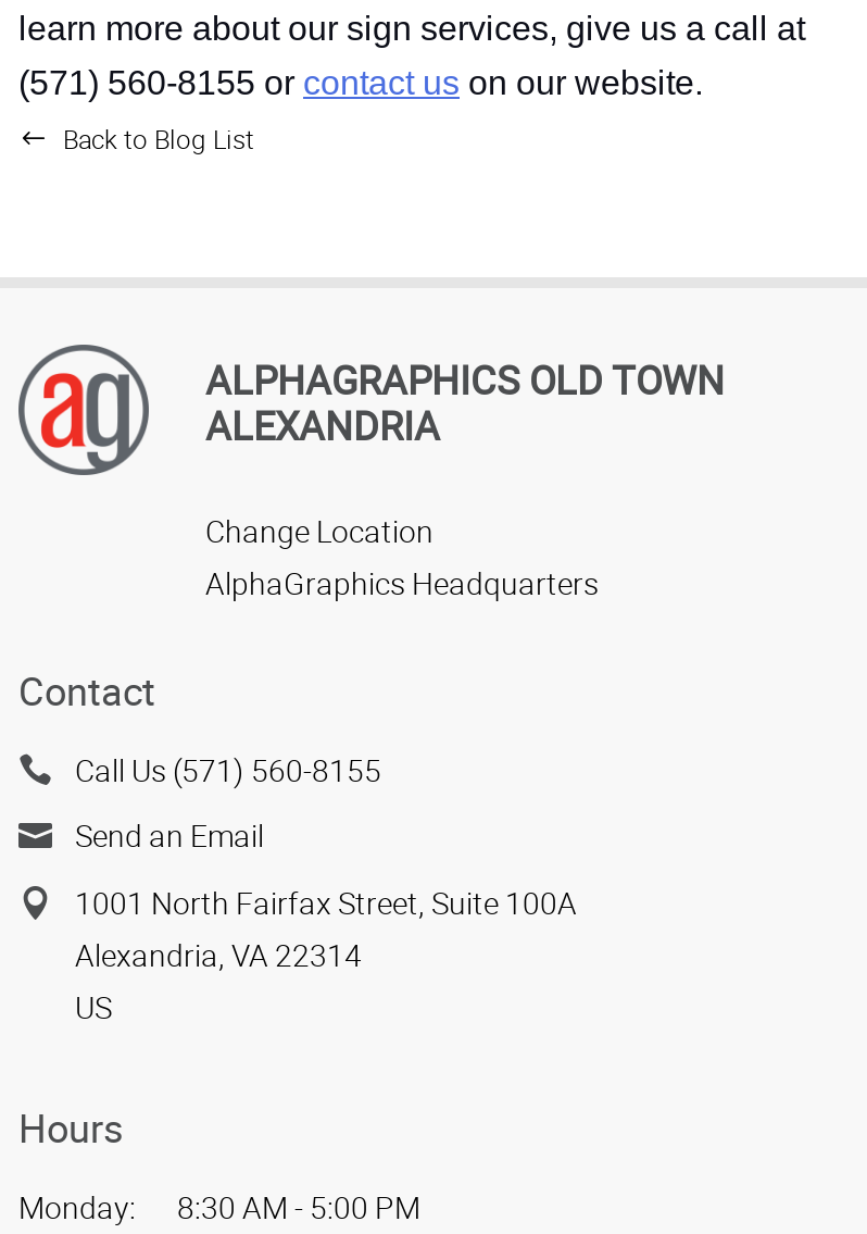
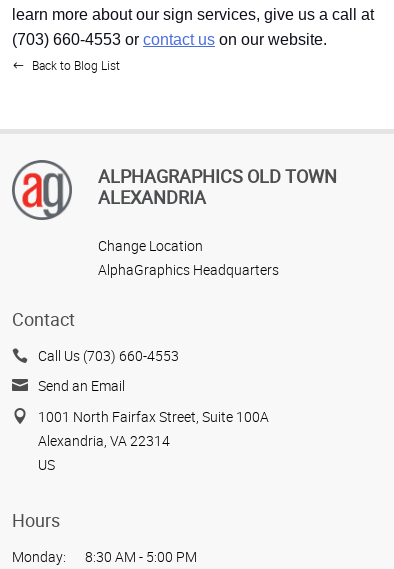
[18,65,703,102] (571) 560-8155 or contact us on our website. -> [12,31,327,48] (703) 660-4553 or contact us on our website.
[75,748,381,790] Call Us (571) 560-8155 -> [38,346,179,365] Call Us (703) 660-4553

